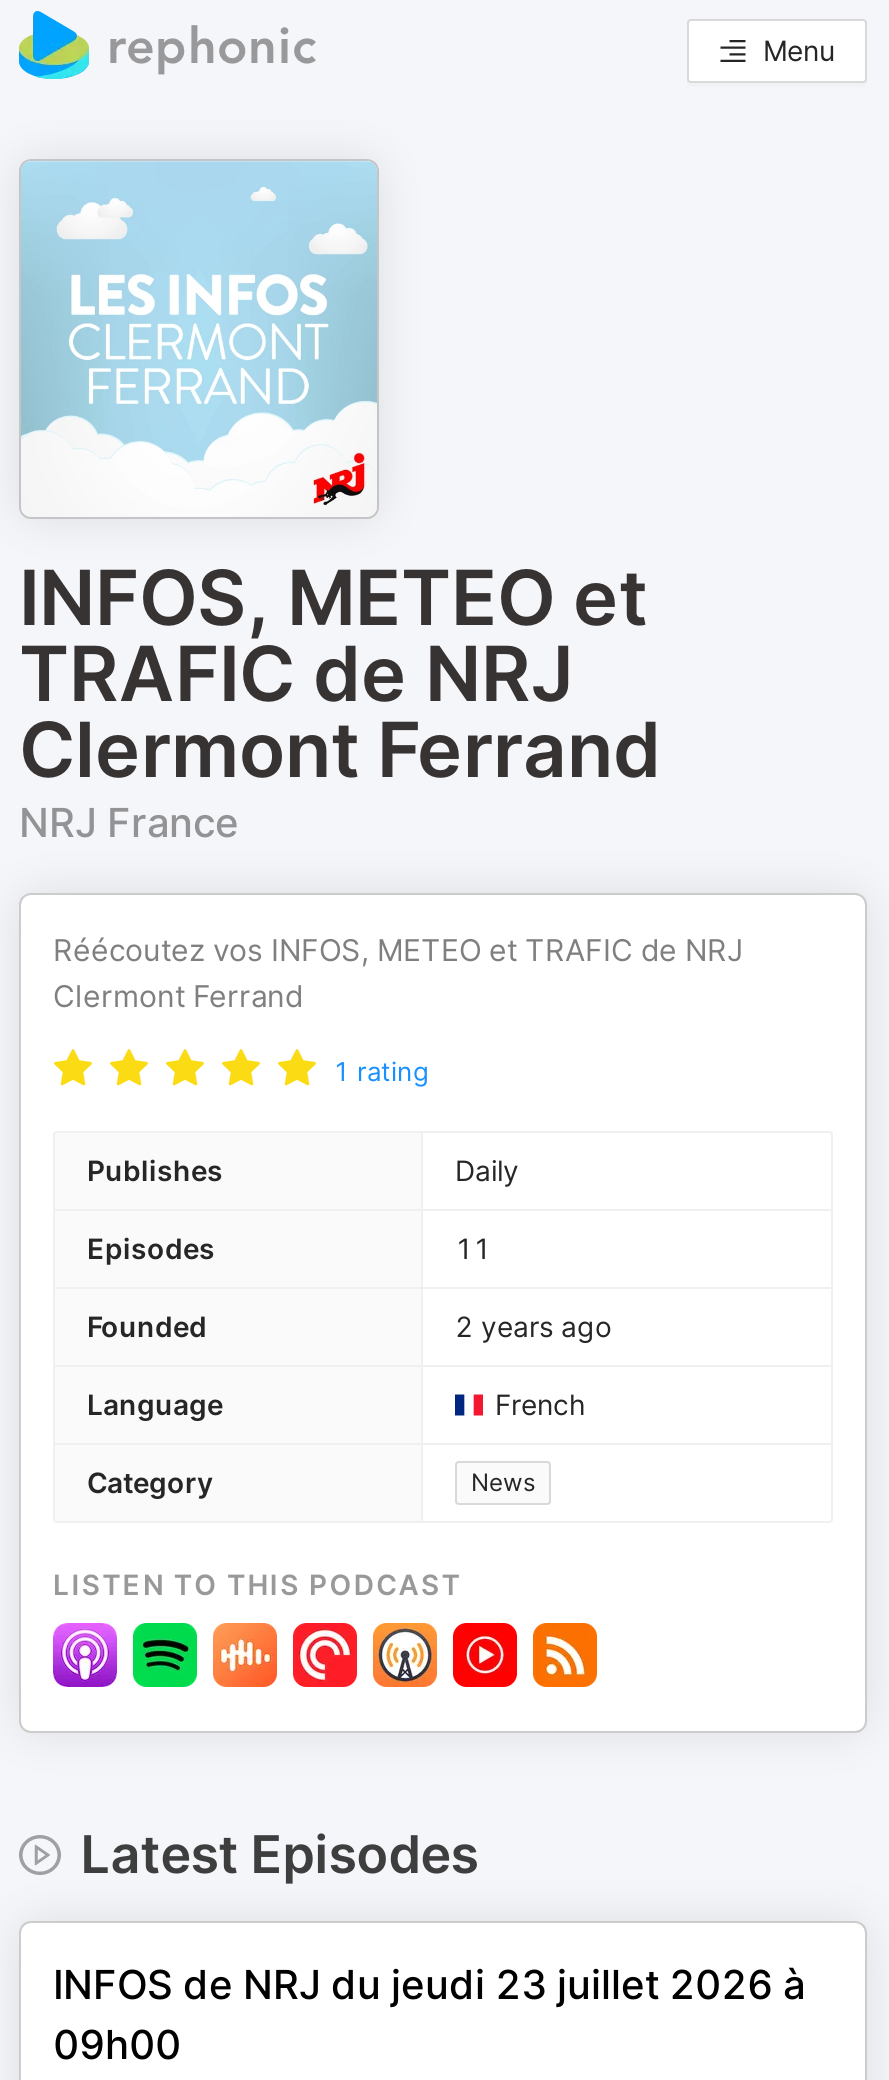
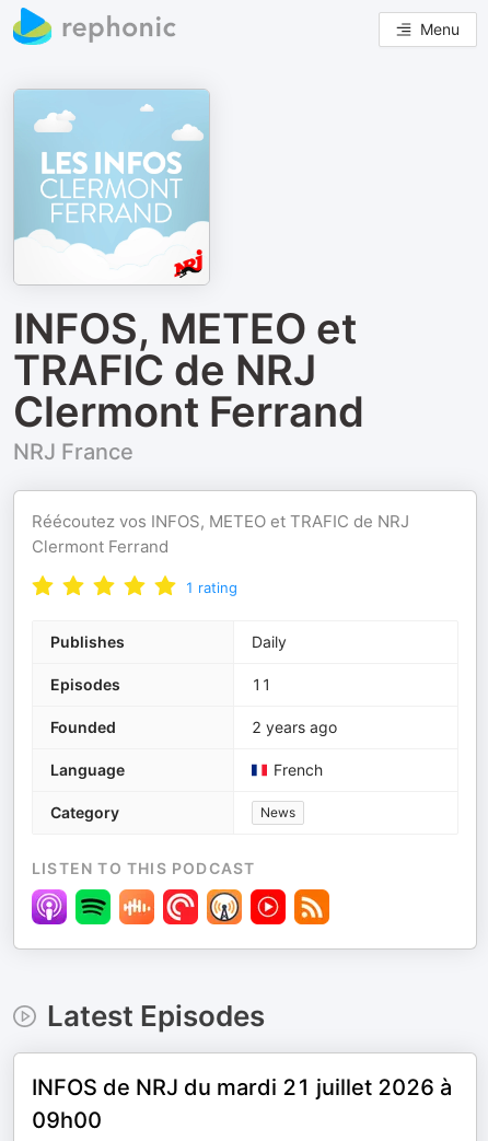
[53,1961,805,2009] INFOS de NRJ du jeudi 23 juillet 2026 à -> [32,1074,452,1101] INFOS de NRJ du mardi 21 juillet 2026 à

